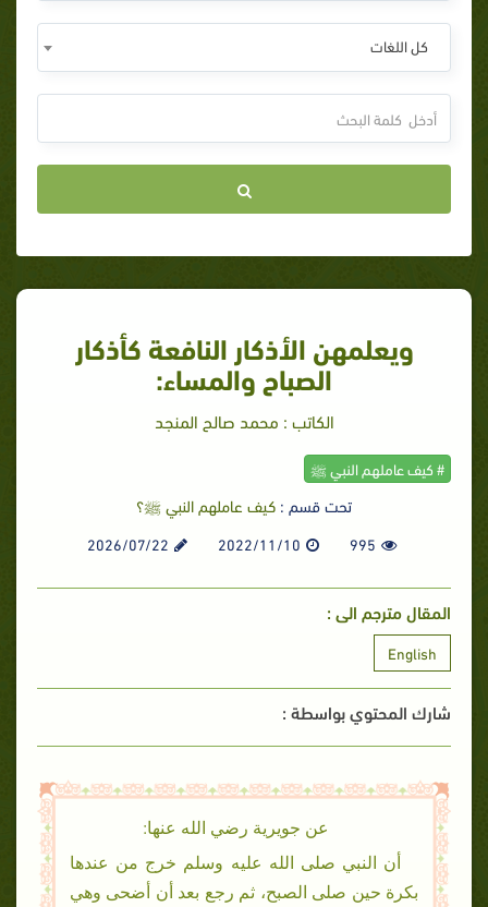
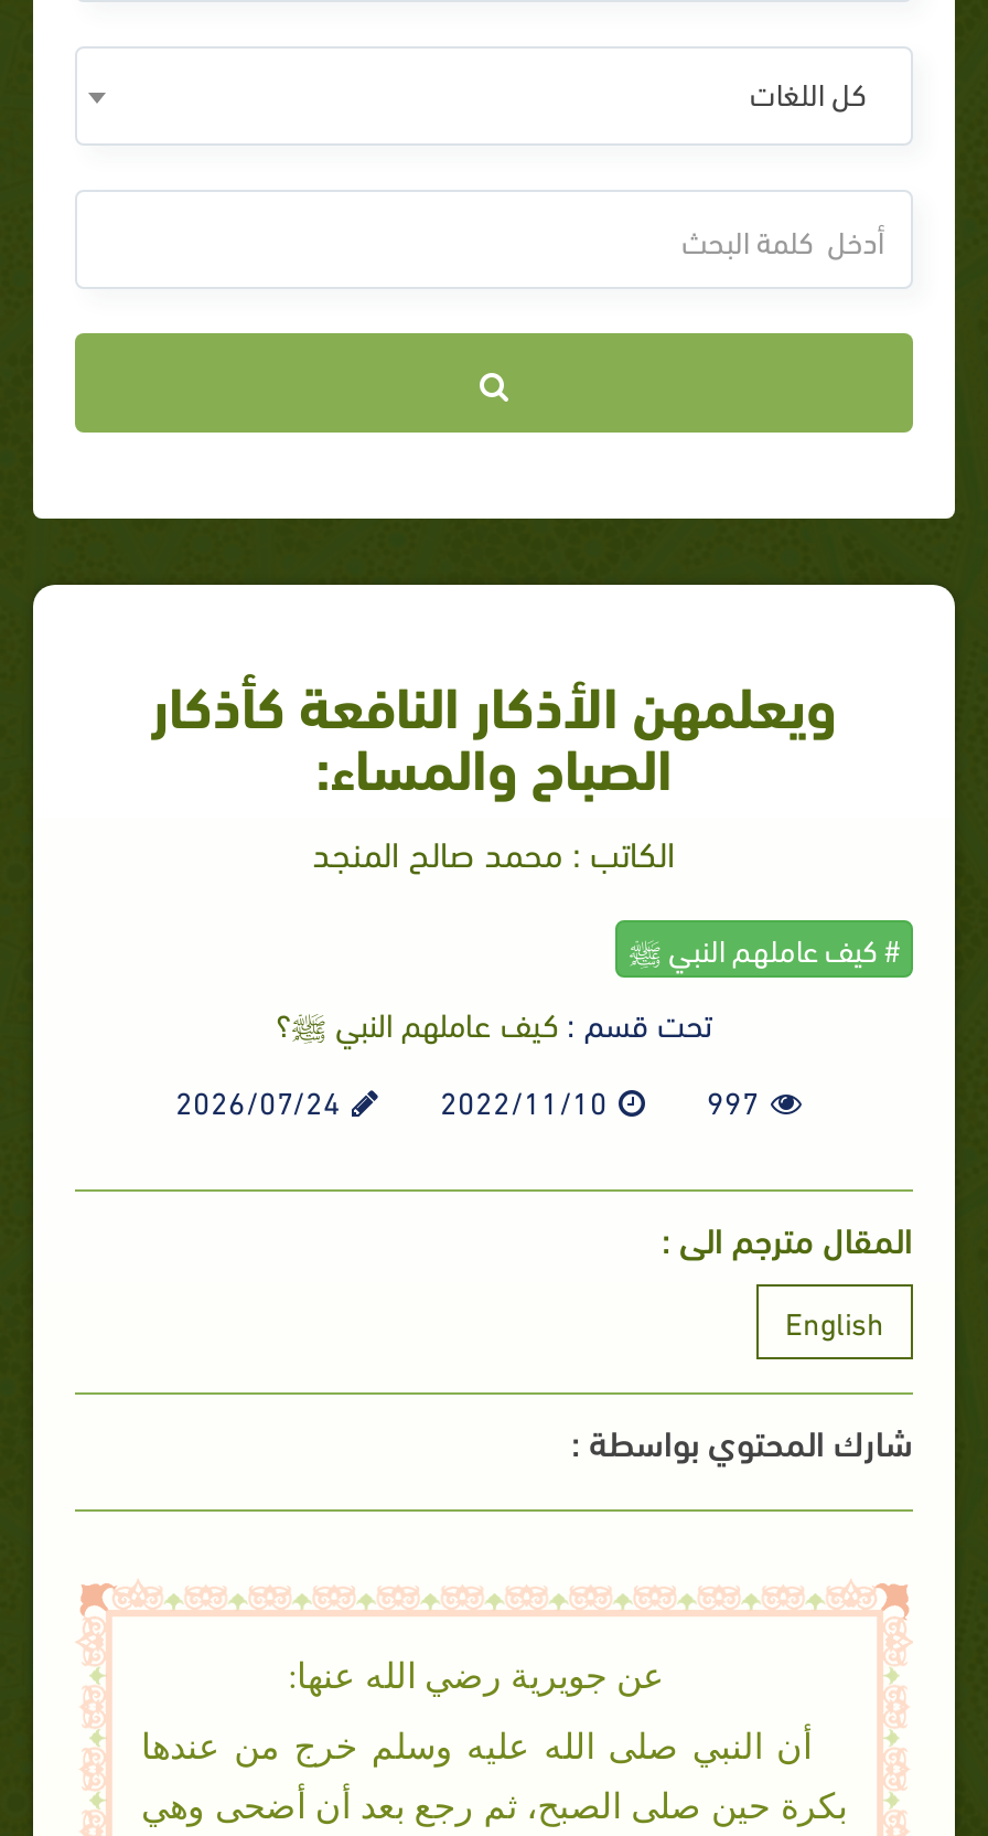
[87,532,168,555] 2026/07/22 -> [175,1077,341,1123] 2026/07/24
[349,532,375,555] 995 -> [707,1077,760,1123] 997

